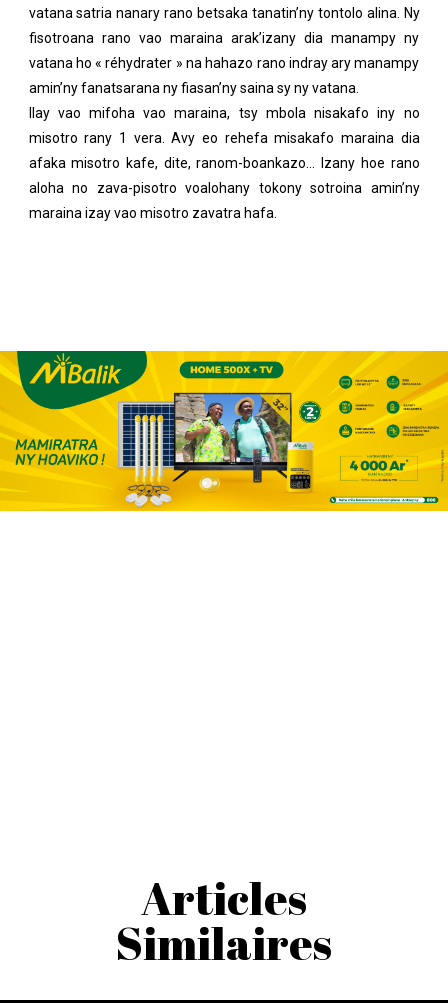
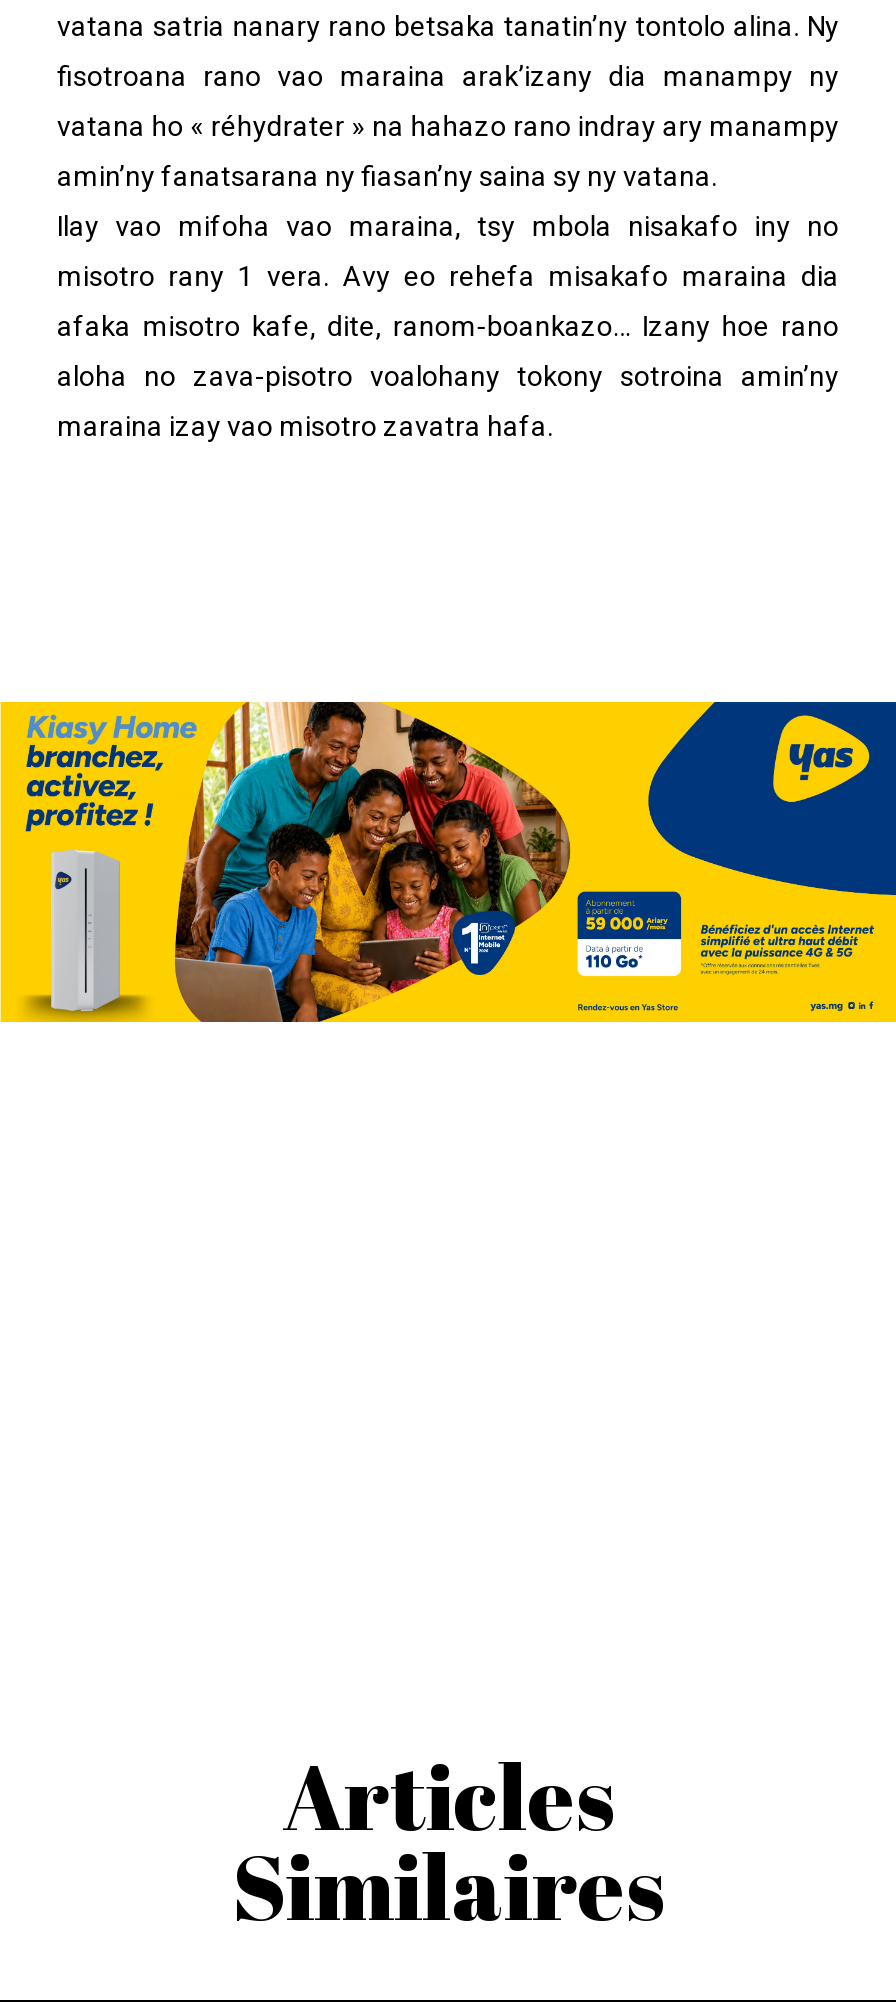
[13,350,445,512] [image] -> [24,700,890,1024] [image]

